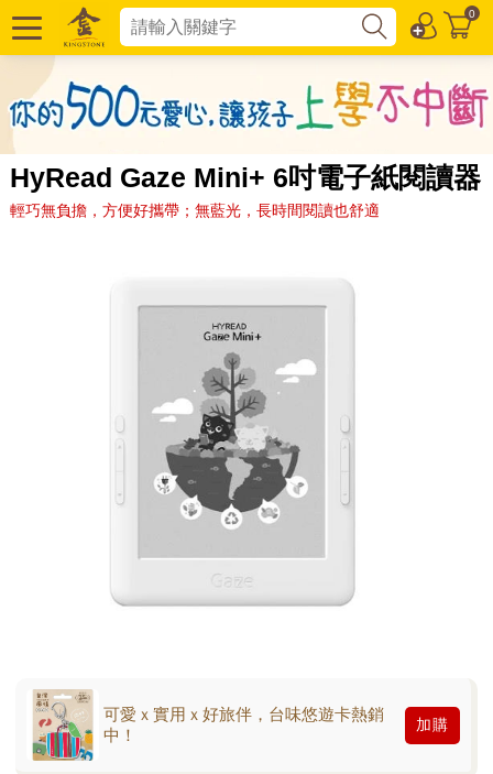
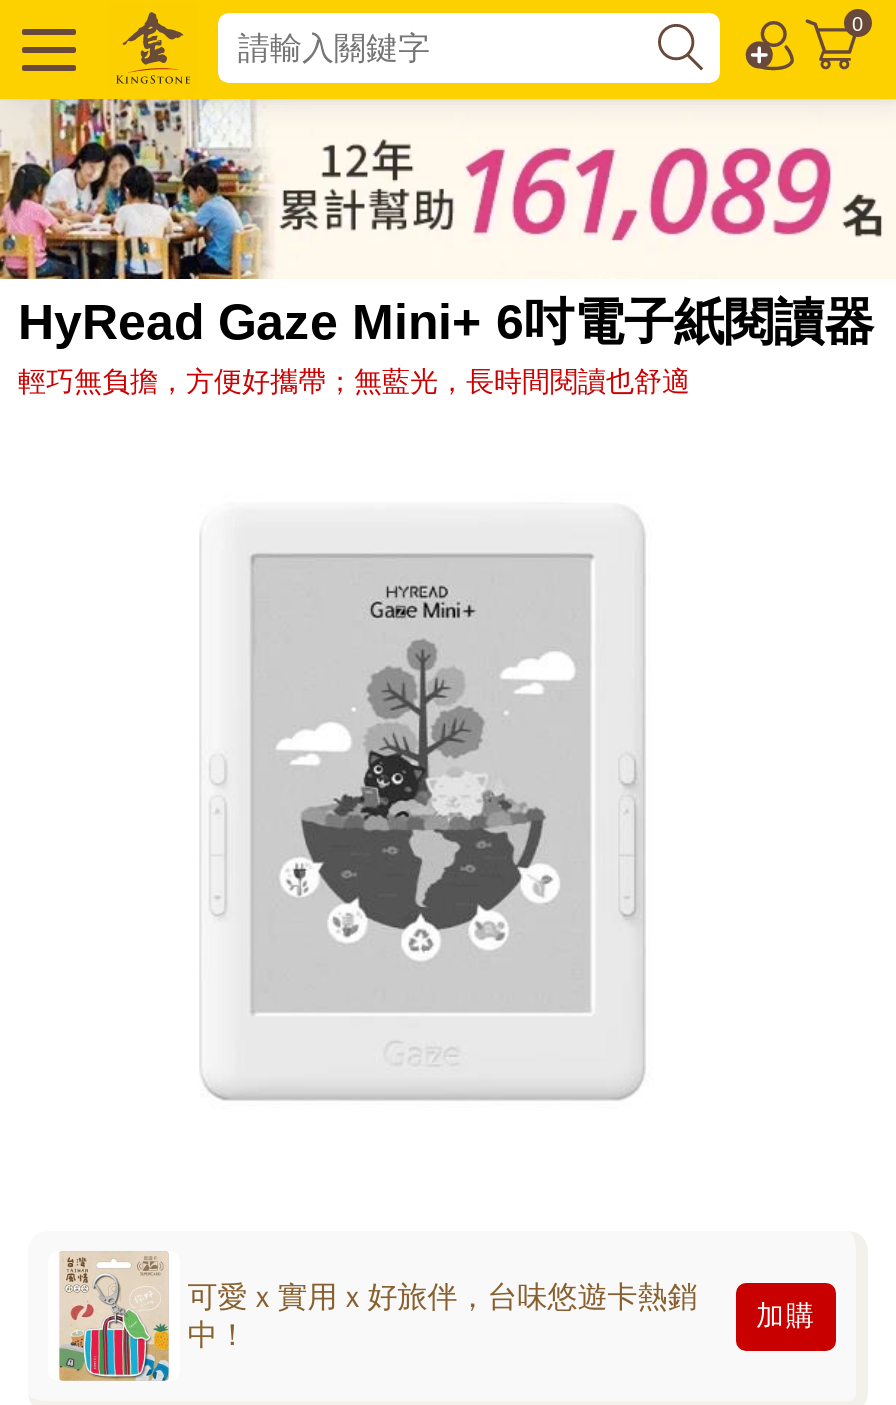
[3,54,489,154] [image] -> [6,97,886,281] [image]

